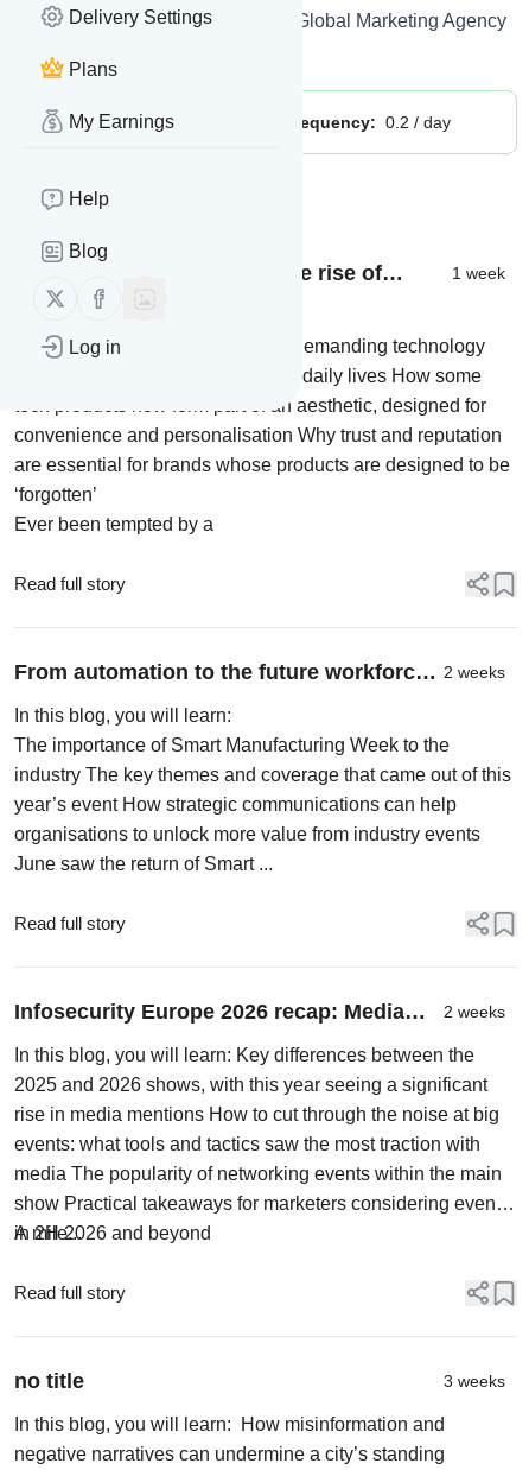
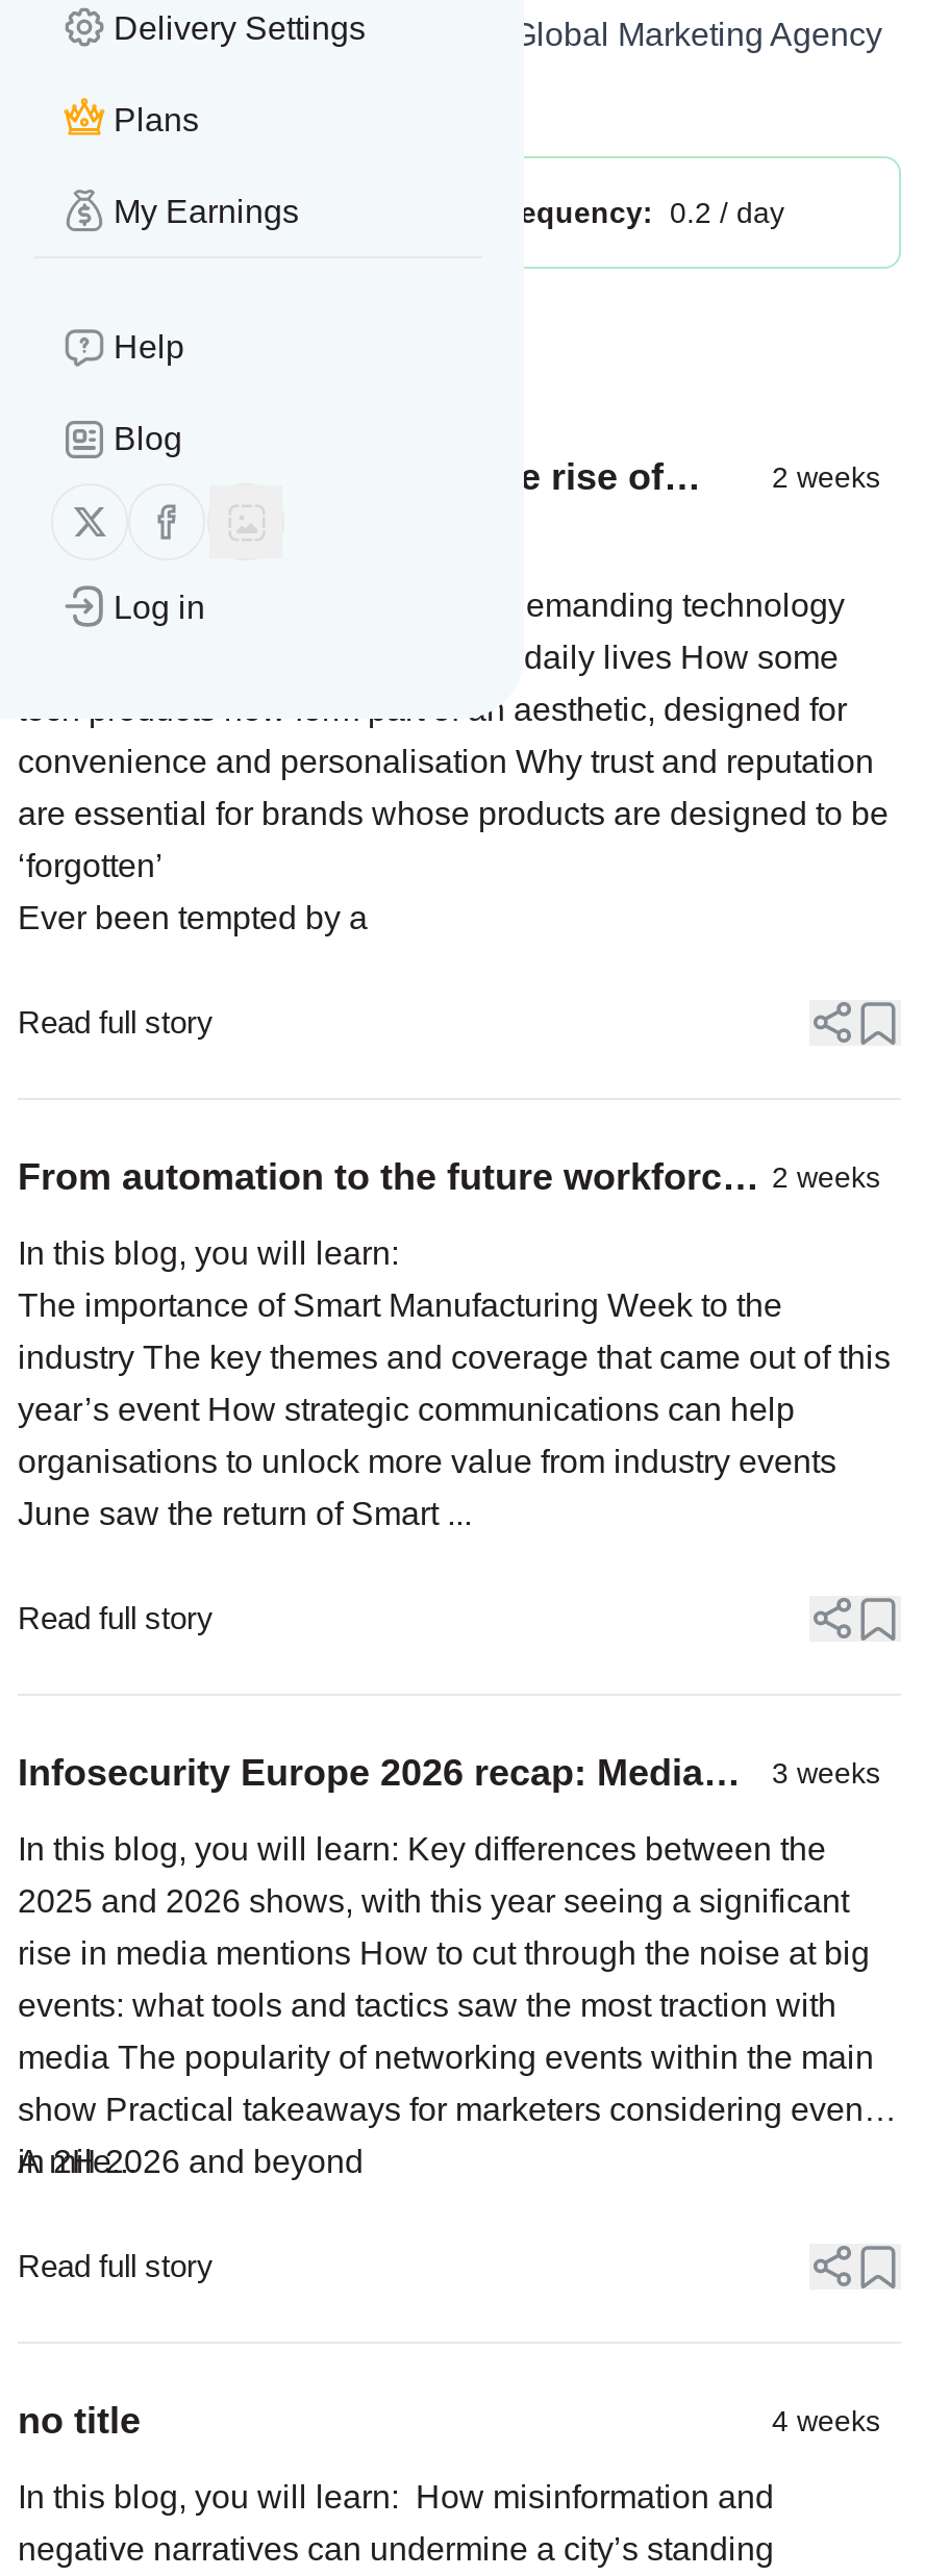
[452,264,505,283] 1 week -> [772,460,880,494] 2 weeks
[444,1002,505,1021] 2 weeks -> [772,1756,880,1790] 3 weeks
[444,1371,505,1390] 3 weeks -> [772,2404,880,2437] 4 weeks

